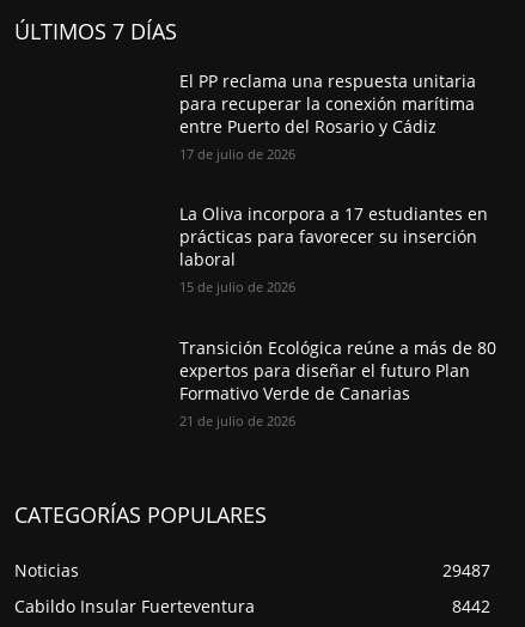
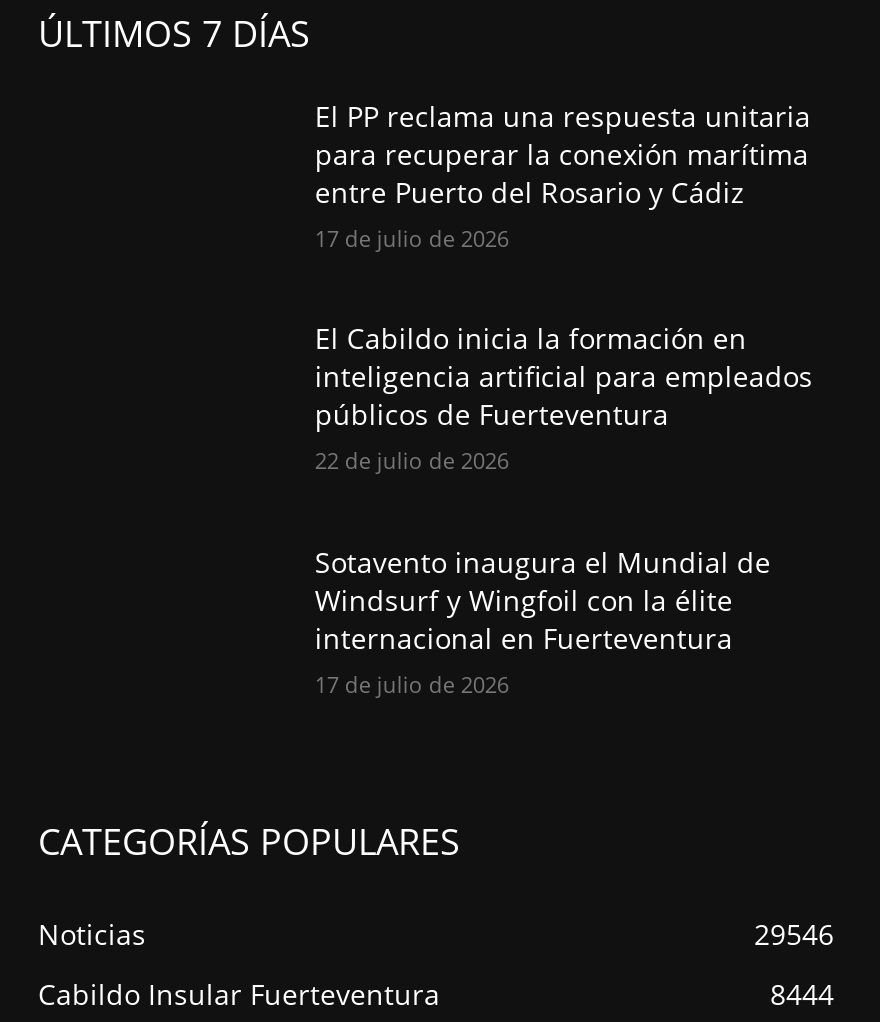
[180,203,488,296] La Oliva incorpora a 17 estudiantes en | prácticas para favorecer su inserción | laboral | 15 de julio de 2026 -> [315,320,813,476] El Cabildo inicia la formación en | inteligencia artificial para empleados | públicos de Fuerteventura | 22 de julio de 2026
[180,336,497,430] Transición Ecológica reúne a más de 80 | expertos para diseñar el futuro Plan | Formativo Verde de Canarias | 21 de julio de 2026 -> [315,543,771,699] Sotavento inaugura el Mundial de | Windsurf y Wingfoil con la élite | internacional en Fuerteventura | 17 de julio de 2026
[442,559,490,581] 29487 -> [754,915,834,953] 29546
[452,594,490,617] 8442 -> [770,975,834,1013] 8444

